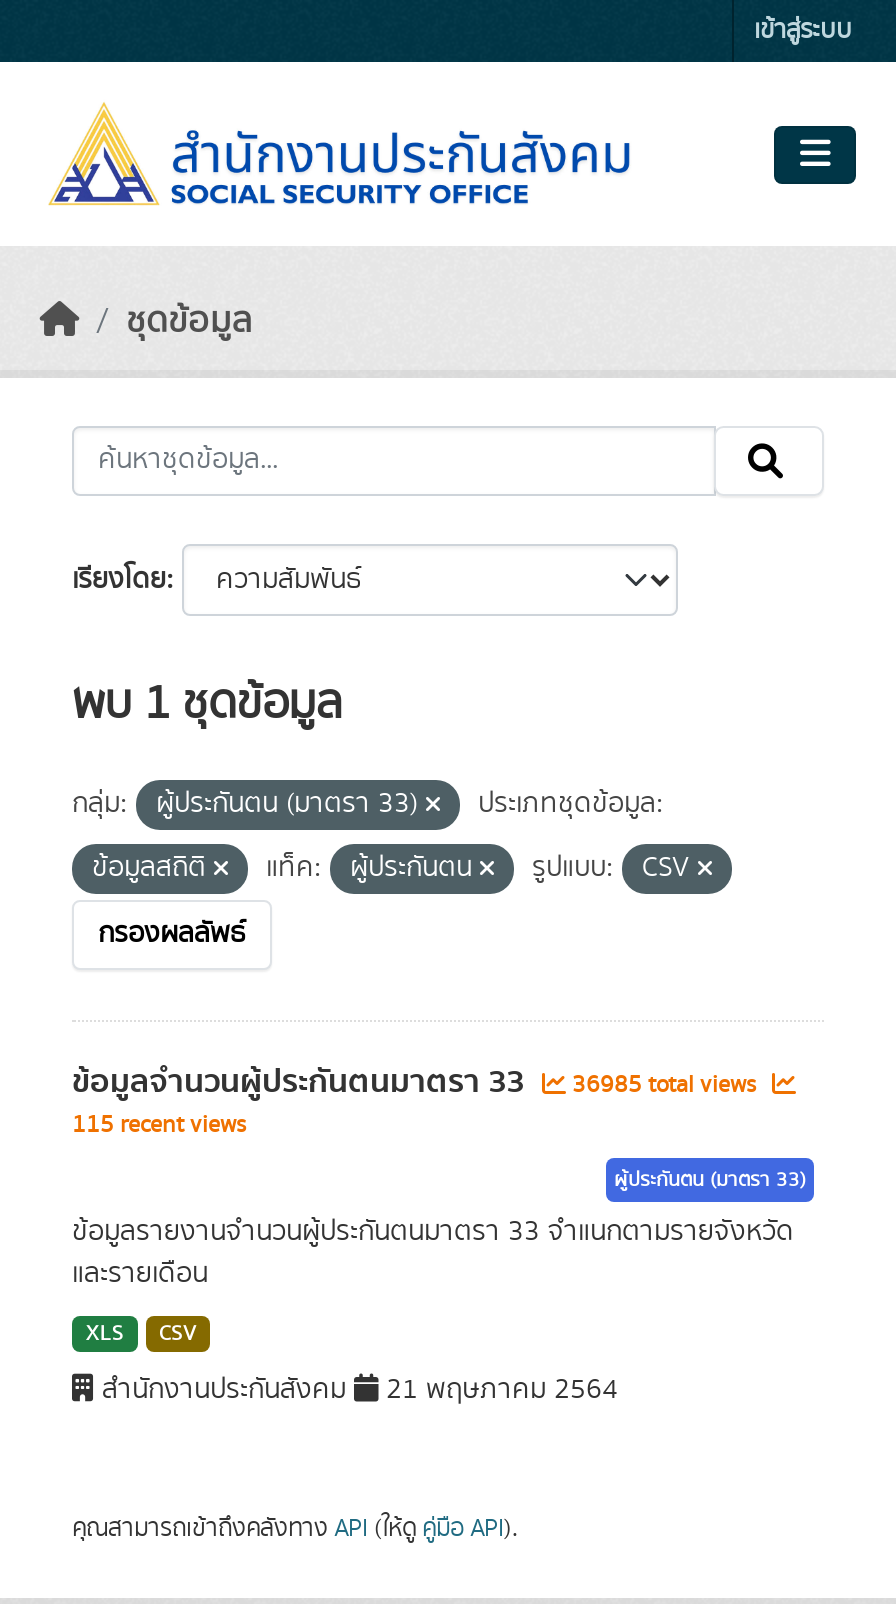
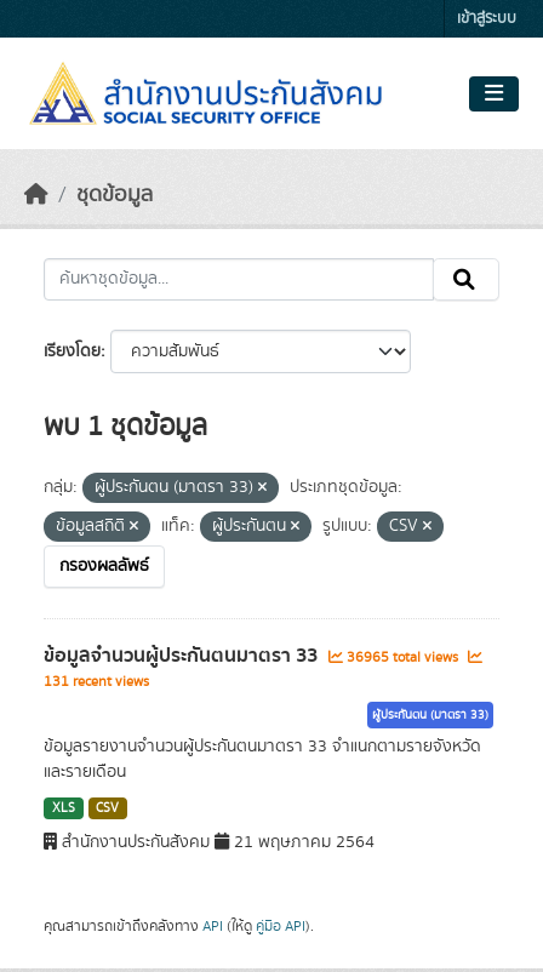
[72,1056,762,1108] ข้อมูลจำนวนผู้ประกันตนมาตรา 33 36985 total views -> [44,640,462,671] ข้อมูลจำนวนผู้ประกันตนมาตรา 33 36965 total views
[72,1108,246,1142] 115 recent views -> [44,671,149,692] 131 recent views

